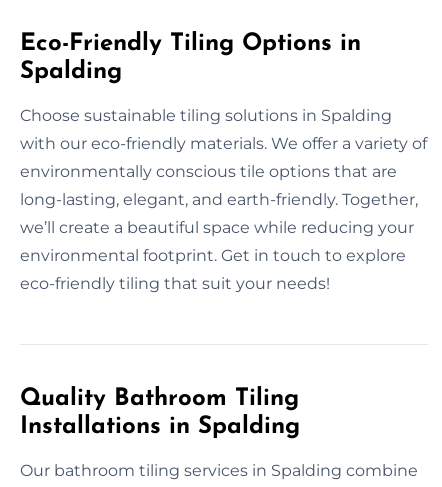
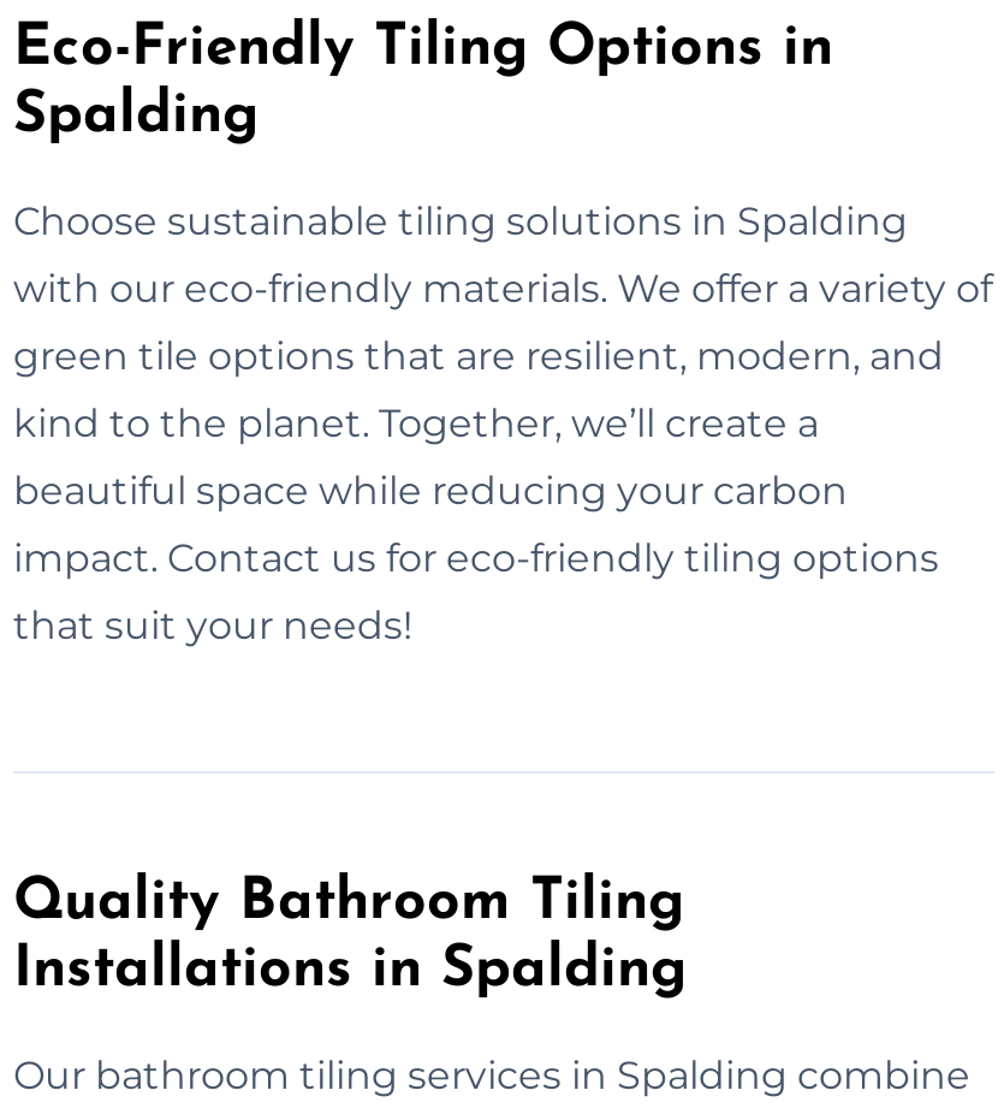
[20,162,397,181] environmentally conscious tile options that are -> [13,333,944,378] green tile options that are resilient, modern, and
[20,190,418,209] long-lasting, elegant, and earth-friendly. Together, -> [13,400,819,446] kind to the planet. Together, we’ll create a
[20,218,414,237] we’ll create a beautiful space while reducing your -> [13,467,848,513] beautiful space while reducing your carbon
[20,246,406,265] environmental footprint. Get in touch to explore -> [13,535,939,580] impact. Contact us for eco-friendly tiling options
[20,274,330,293] eco-friendly tiling that suit your needs! -> [13,602,412,648] that suit your needs!

